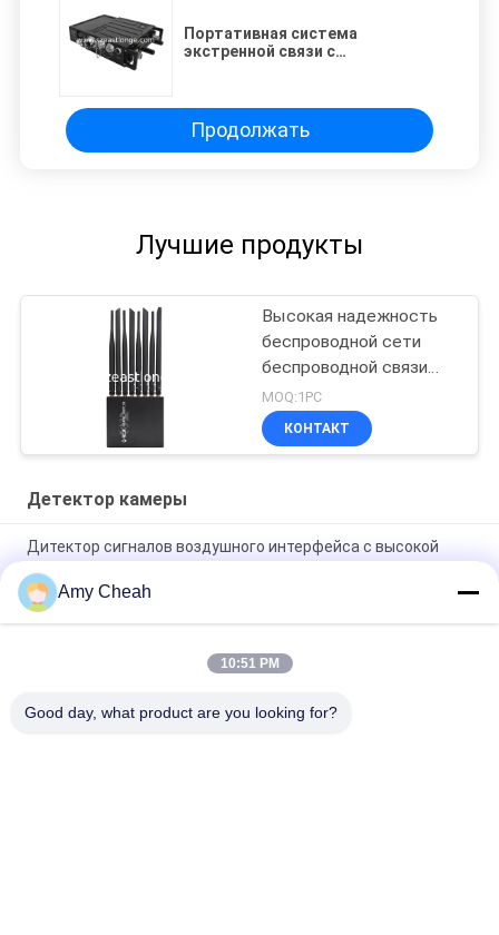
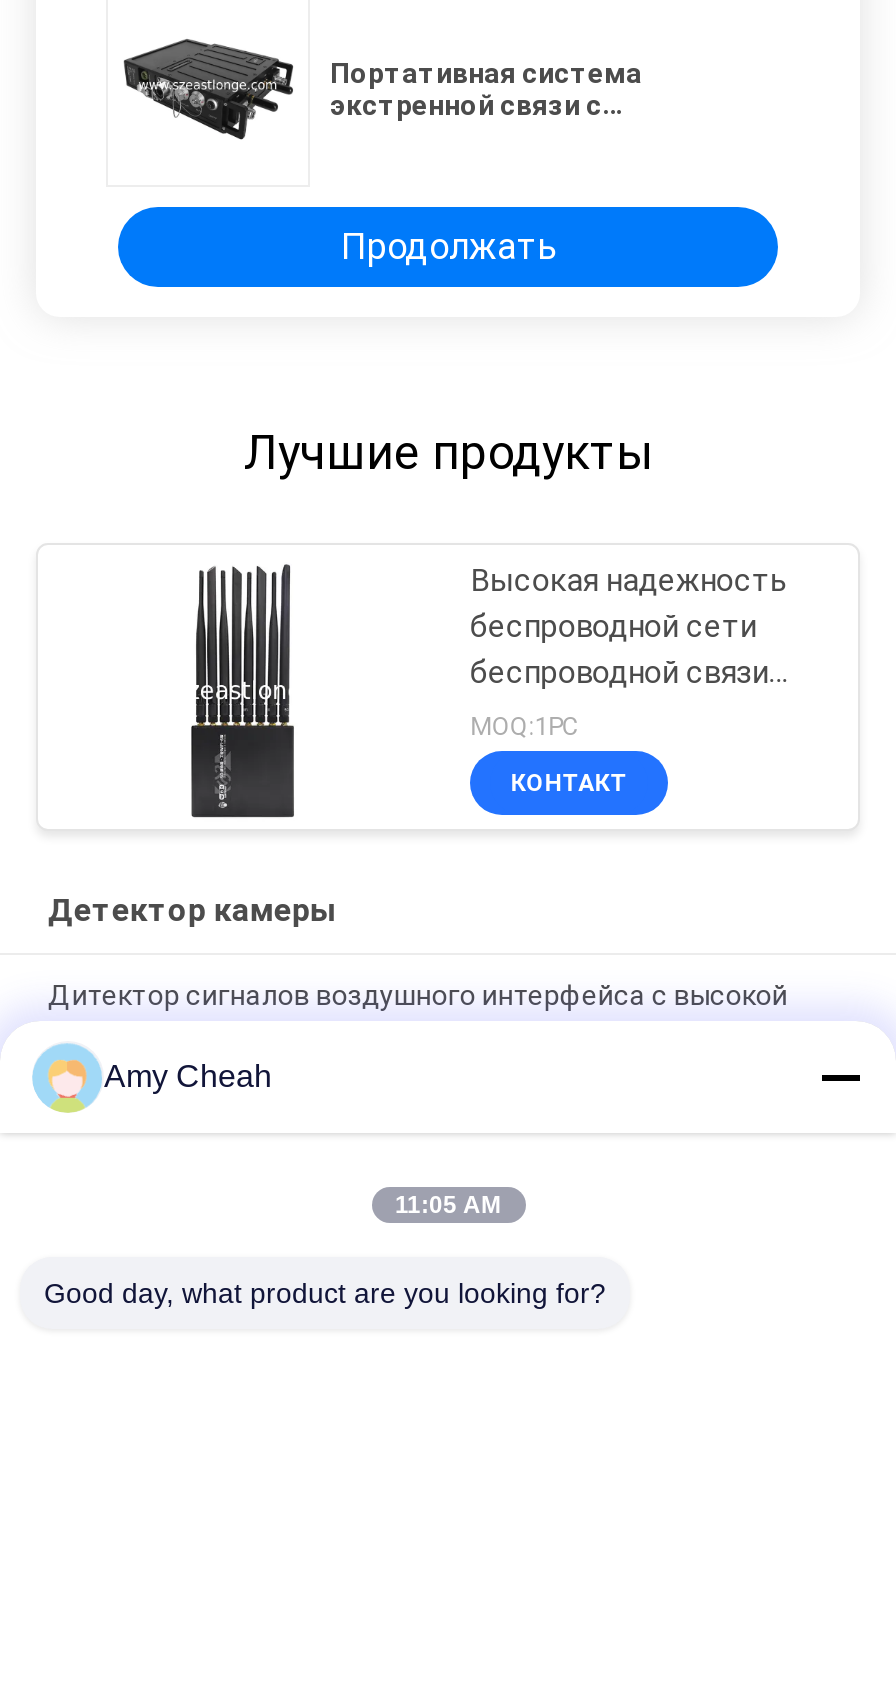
[220,656,279,671] 10:51 PM -> [395,1191,501,1219] 11:05 AM

